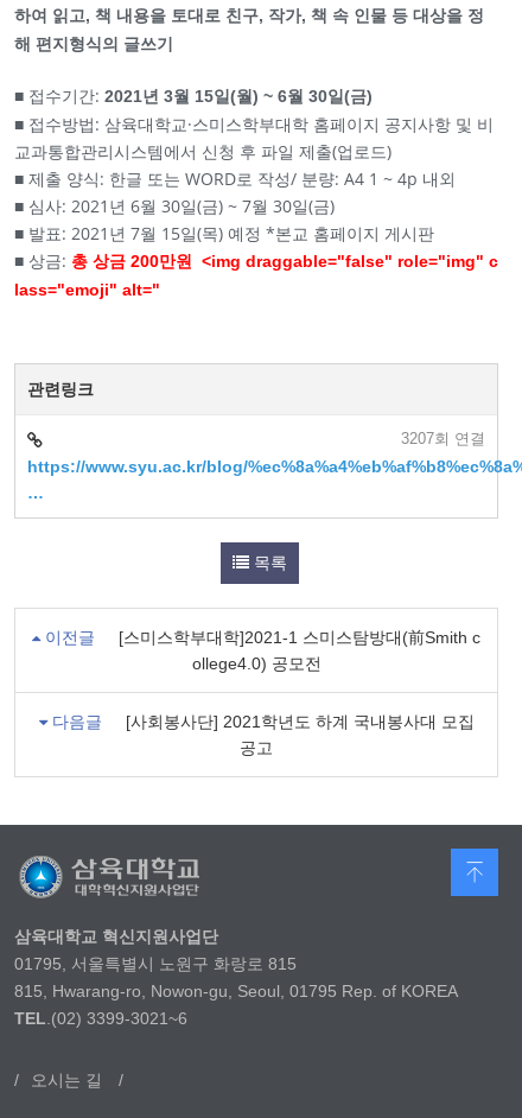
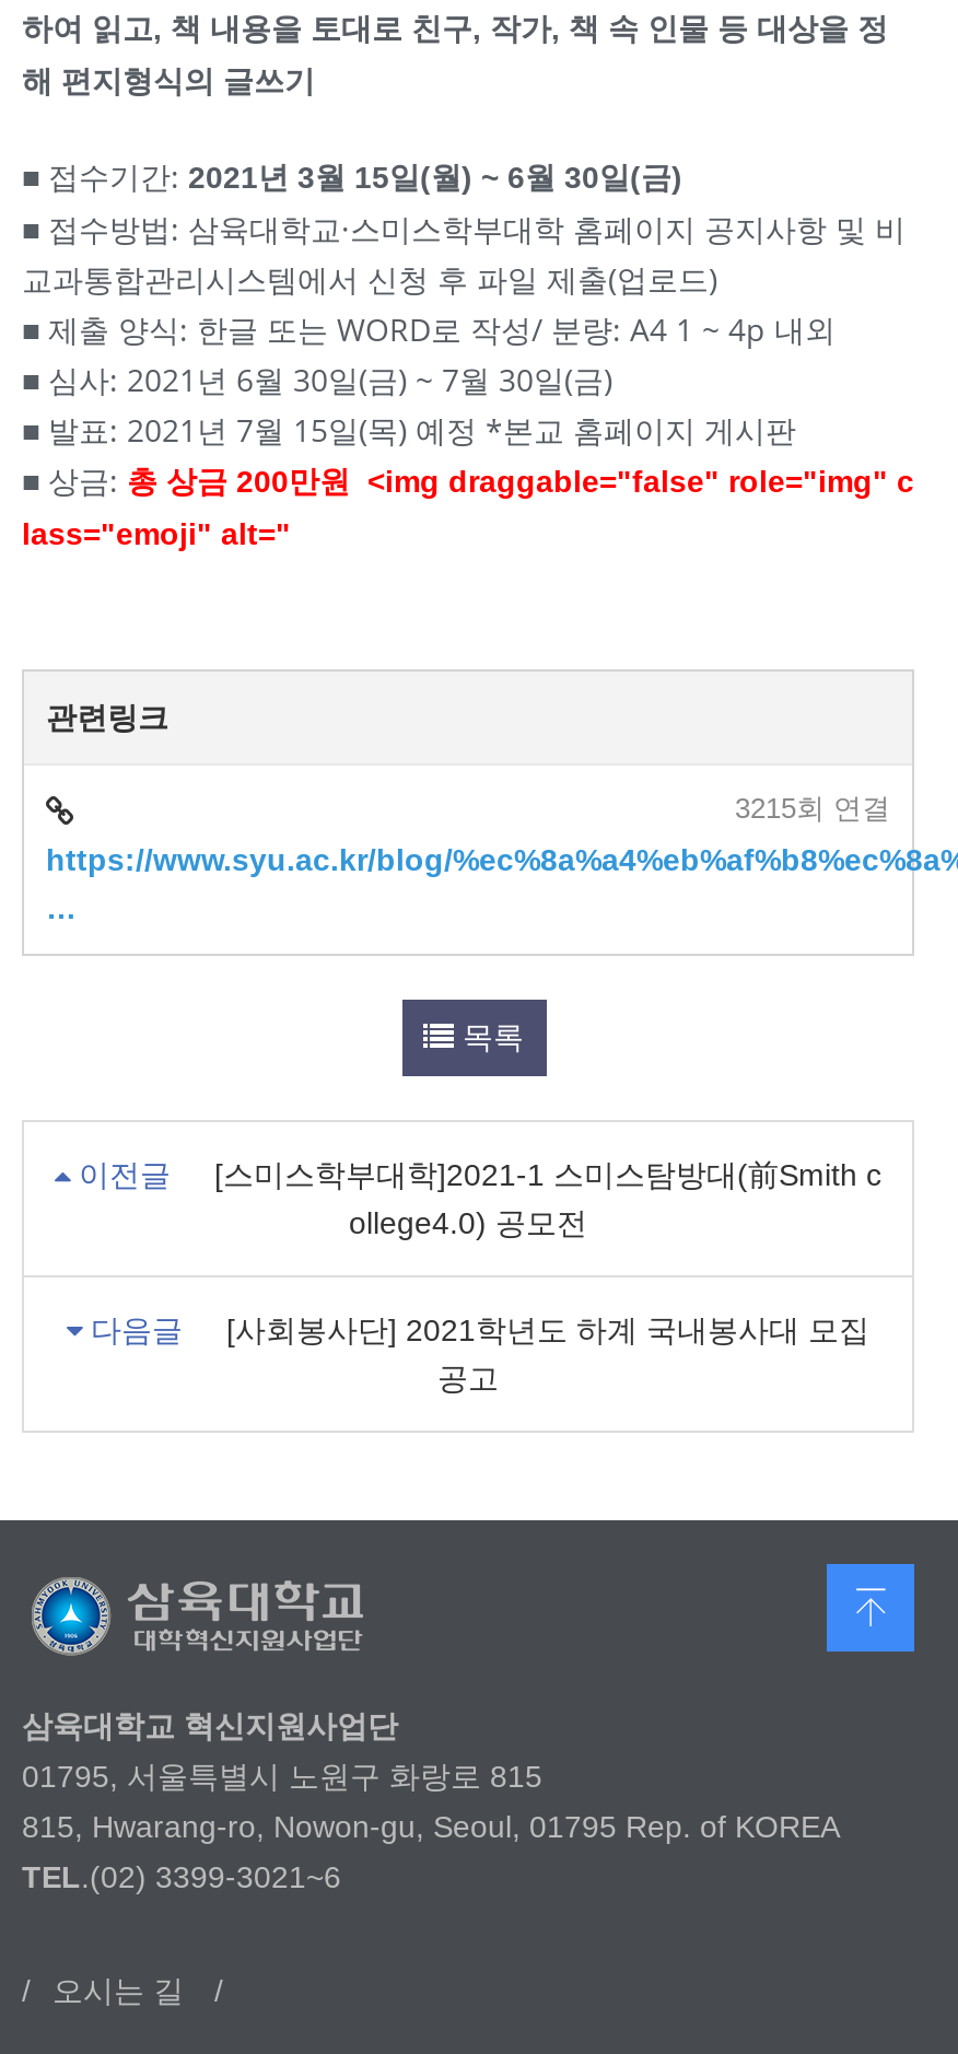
[401,430,485,447] 3207회 연결 -> [735,792,890,825] 3215회 연결

